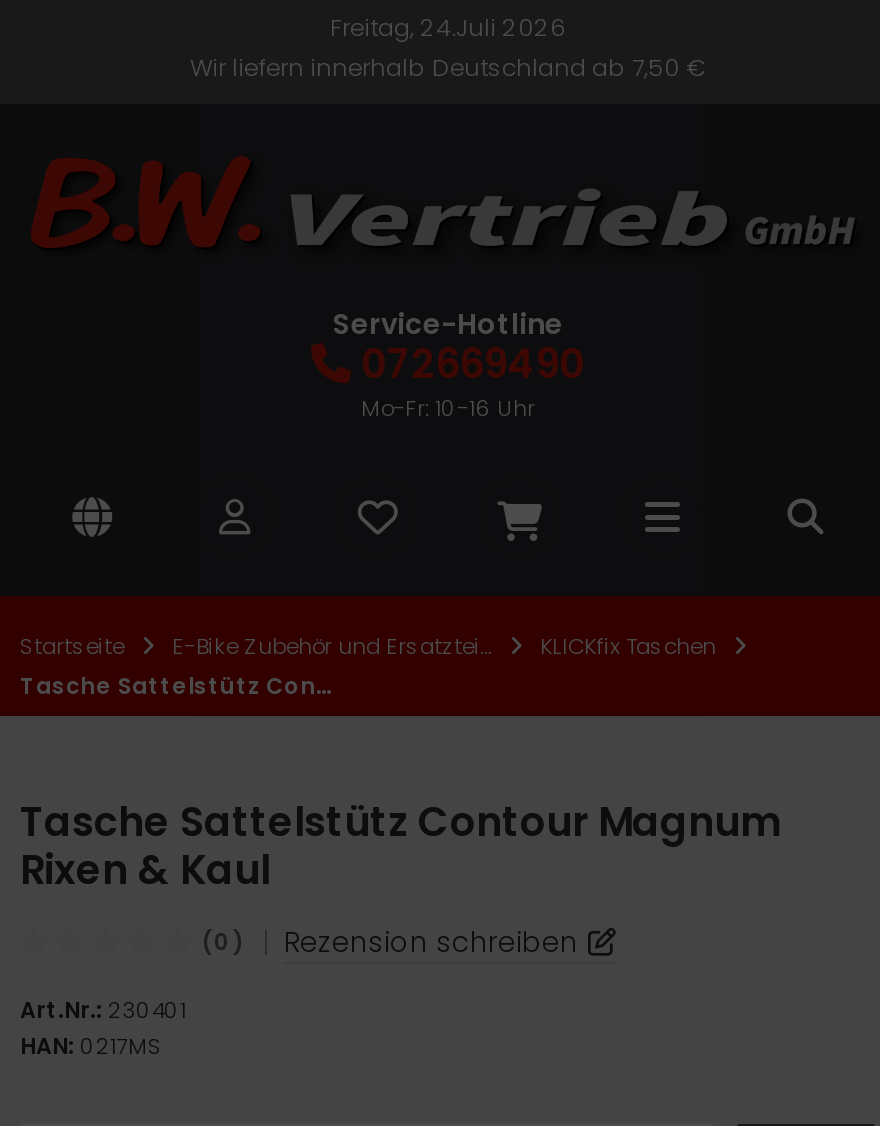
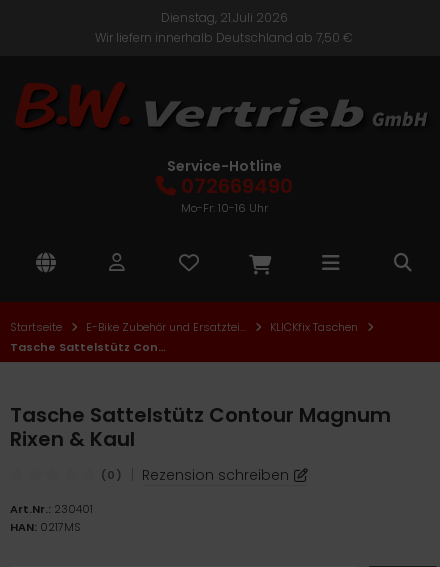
[330,10,566,44] Freitag, 24.Juli 2026 -> [160,9,287,26] Dienstag, 21.Juli 2026

